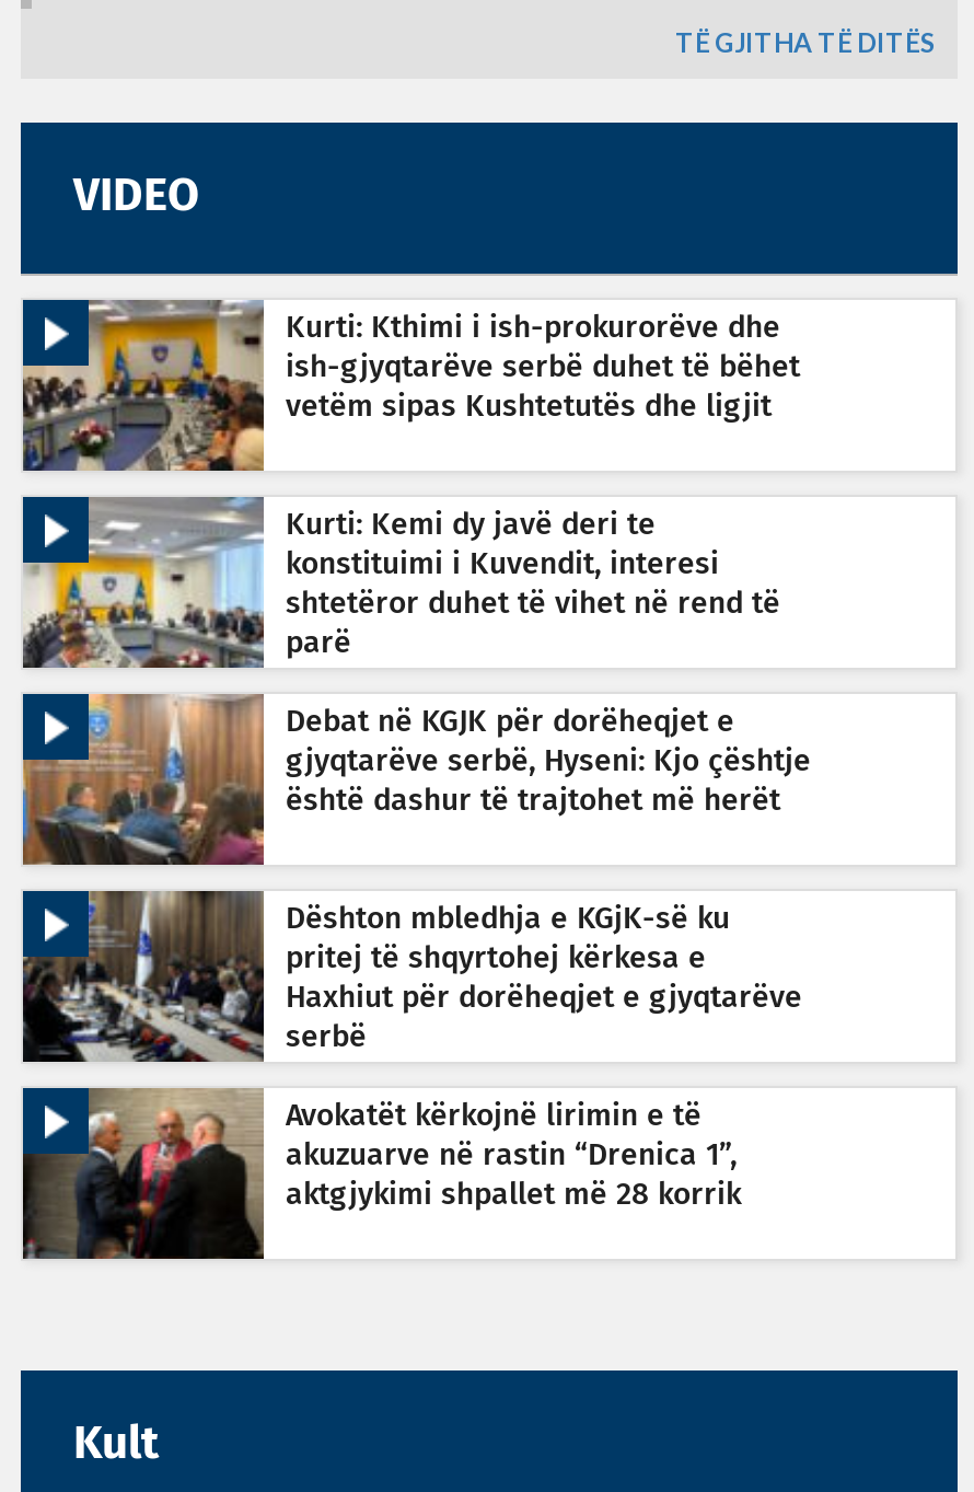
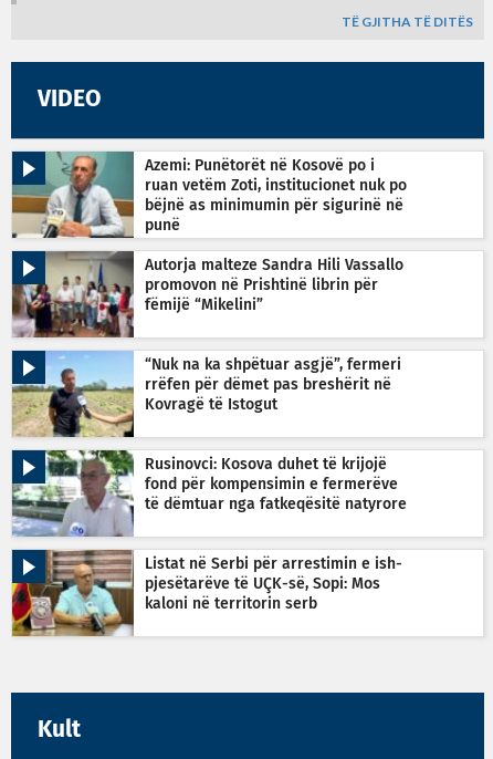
[21,300,800,473] [image] | Kurti: Kthimi i ish-prokurorëve dhe | ish-gjyqtarëve serbë duhet të bëhet | vetëm sipas Kushtetutës dhe ligjit -> [11,150,407,239] [image] | Azemi: Punëtorët në Kosovë po i | ruan vetëm Zoti, institucionet nuk po | bëjnë as minimumin për sigurinë në | punë
[23,497,780,670] [image] | Kurti: Kemi dy javë deri te | konstituimi i Kuvendit, interesi | shtetëror duhet të vihet në rend të | parë -> [11,251,403,339] [image] | Autorja malteze Sandra Hili Vassallo | promovon në Prishtinë librin për | fëmijë “Mikelini”
[21,692,811,867] [image] | Debat në KGJK për dorëheqjet e | gjyqtarëve serbë, Hyseni: Kjo çështje | është dashur të trajtohet më herët -> [11,350,401,438] [image] | “Nuk na ka shpëtuar asgjë”, fermeri | rrëfen për dëmet pas breshërit në | Kovragë të Istogut
[21,889,802,1064] [image] | Dështon mbledhja e KGjK-së ku | pritej të shqyrtohej kërkesa e | Haxhiut për dorëheqjet e gjyqtarëve | serbë -> [12,450,407,537] [image] | Rusinovci: Kosova duhet të krijojë | fond për kompensimin e fermerëve | të dëmtuar nga fatkeqësitë natyrore
[21,1090,741,1261] [image] | Avokatët kërkojnë lirimin e të | akuzuarve në rastin “Drenica 1”, | aktgjykimi shpallet më 28 korrik -> [11,550,402,637] [image] | Listat në Serbi për arrestimin e ish- | pjesëtarëve të UÇK-së, Sopi: Mos | kaloni në territorin serb

